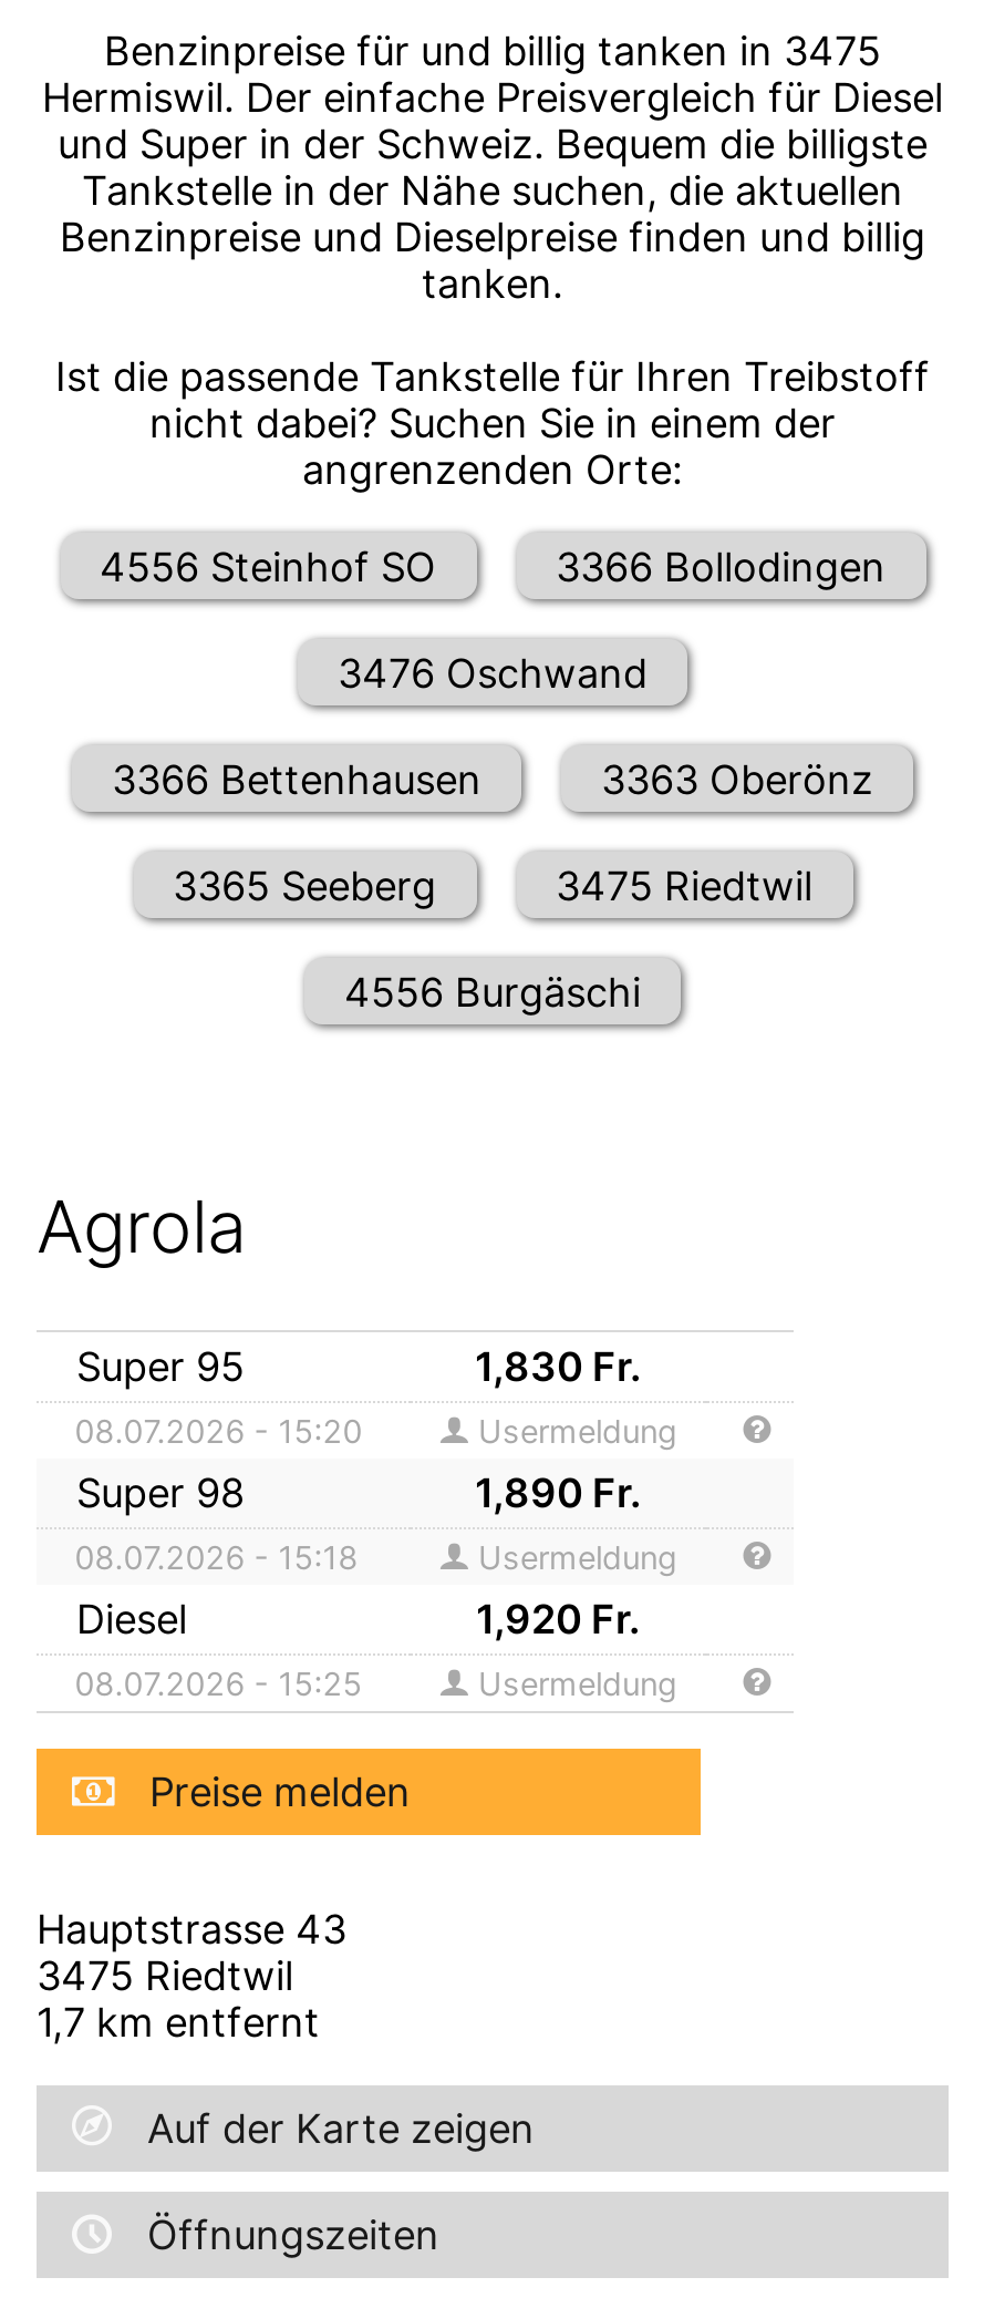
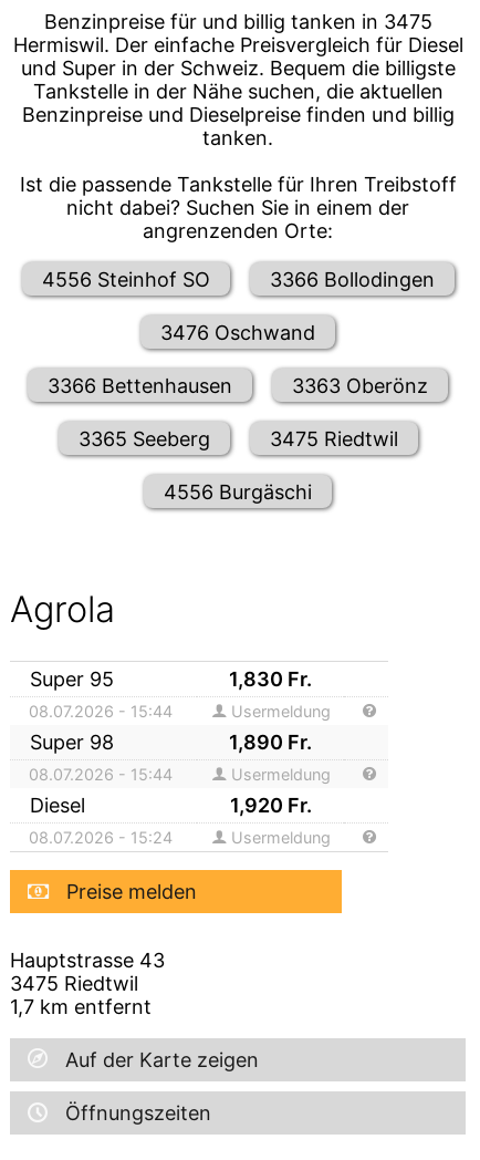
[75,1412,363,1449] 08.07.2026 - 15:20 -> [29,702,173,720] 08.07.2026 - 15:44
[75,1538,358,1576] 08.07.2026 - 15:18 -> [29,765,173,784] 08.07.2026 - 15:44
[75,1664,363,1702] 08.07.2026 - 15:25 -> [29,828,173,847] 08.07.2026 - 15:24

